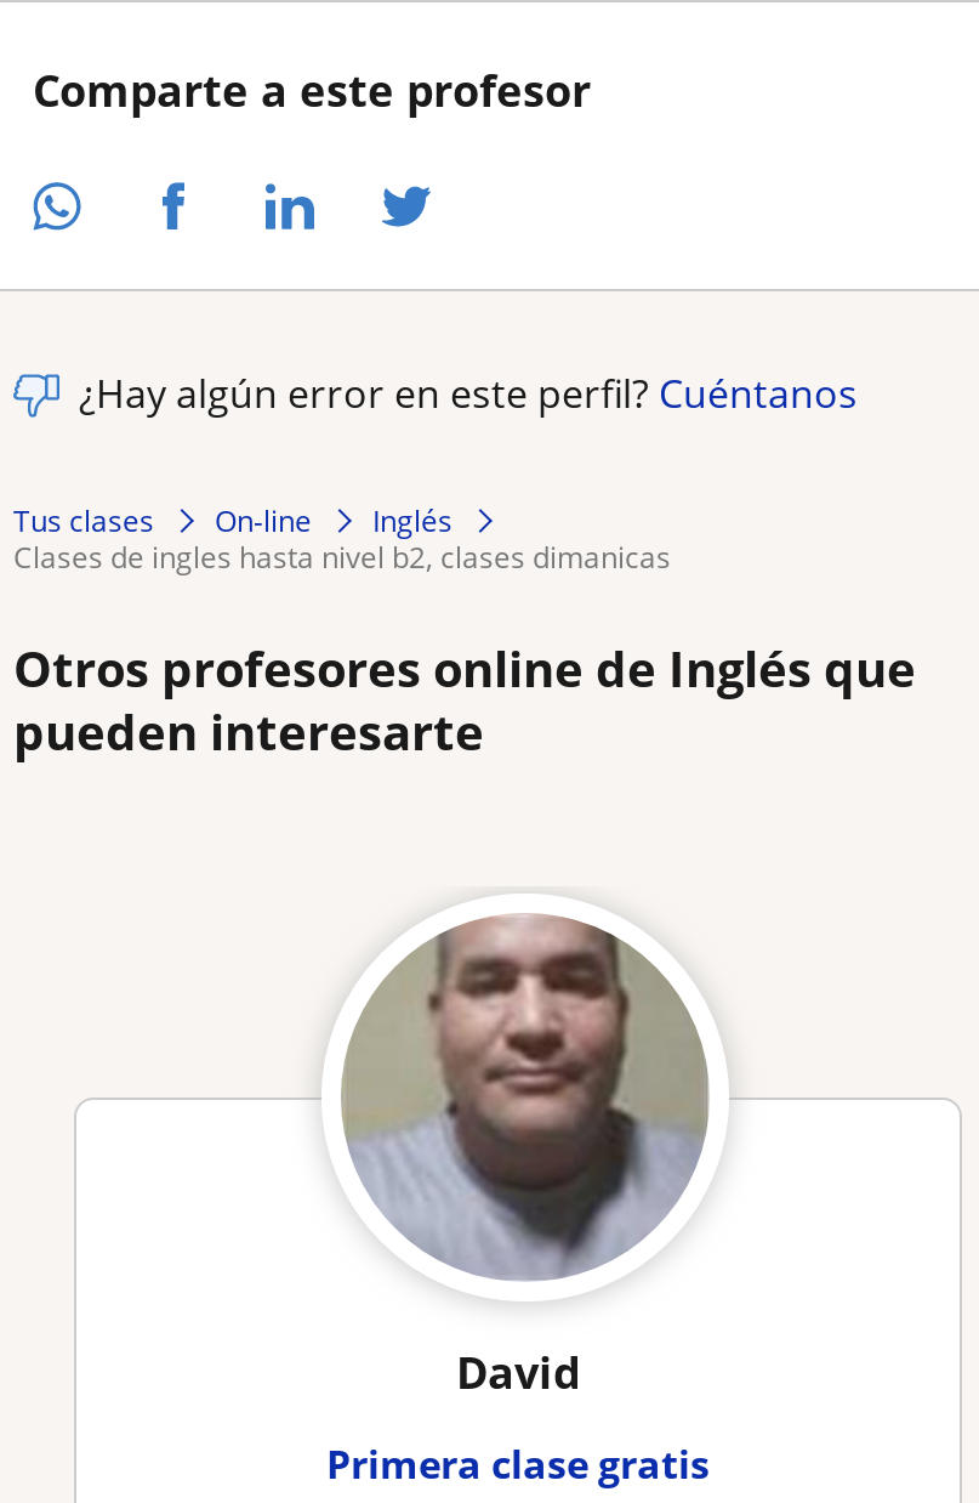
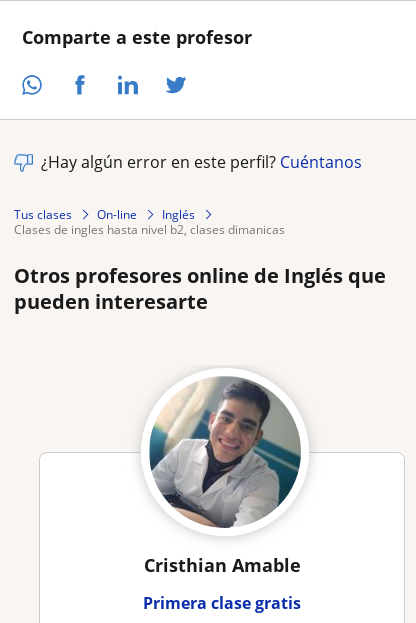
[341,915,707,1400] [image] | David -> [143,376,301,577] [image] | Cristhian Amable

